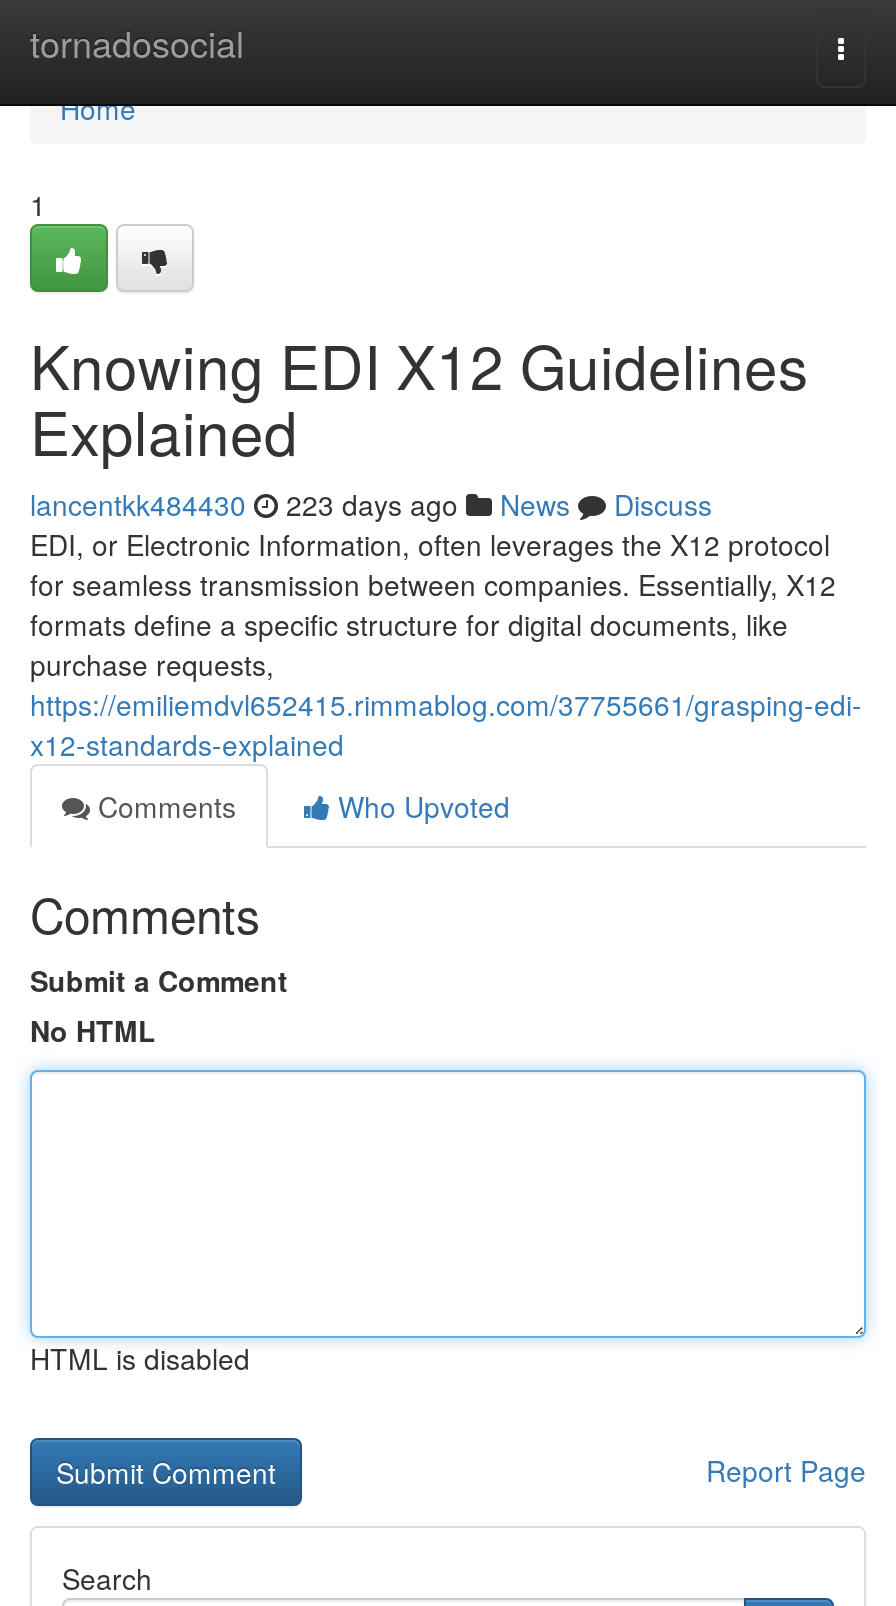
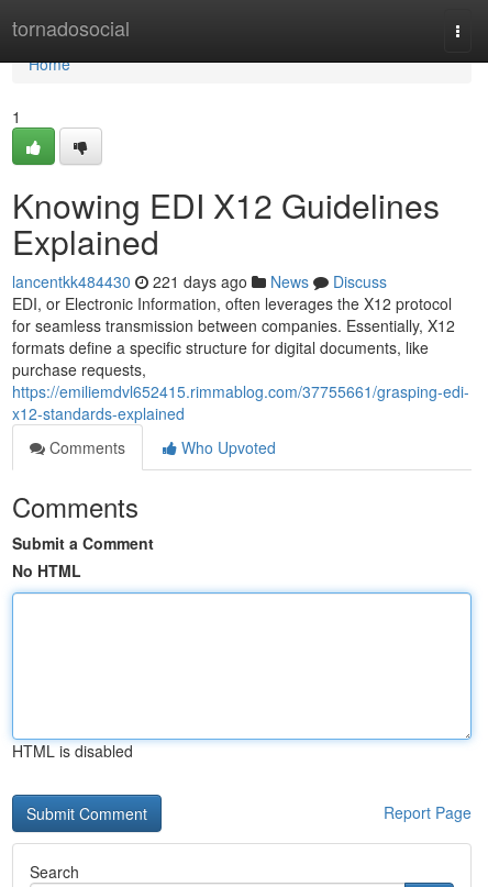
[30,484,712,524] lancentkk484430 223 days ago News Discuss -> [12,270,387,292] lancentkk484430 221 days ago News Discuss

